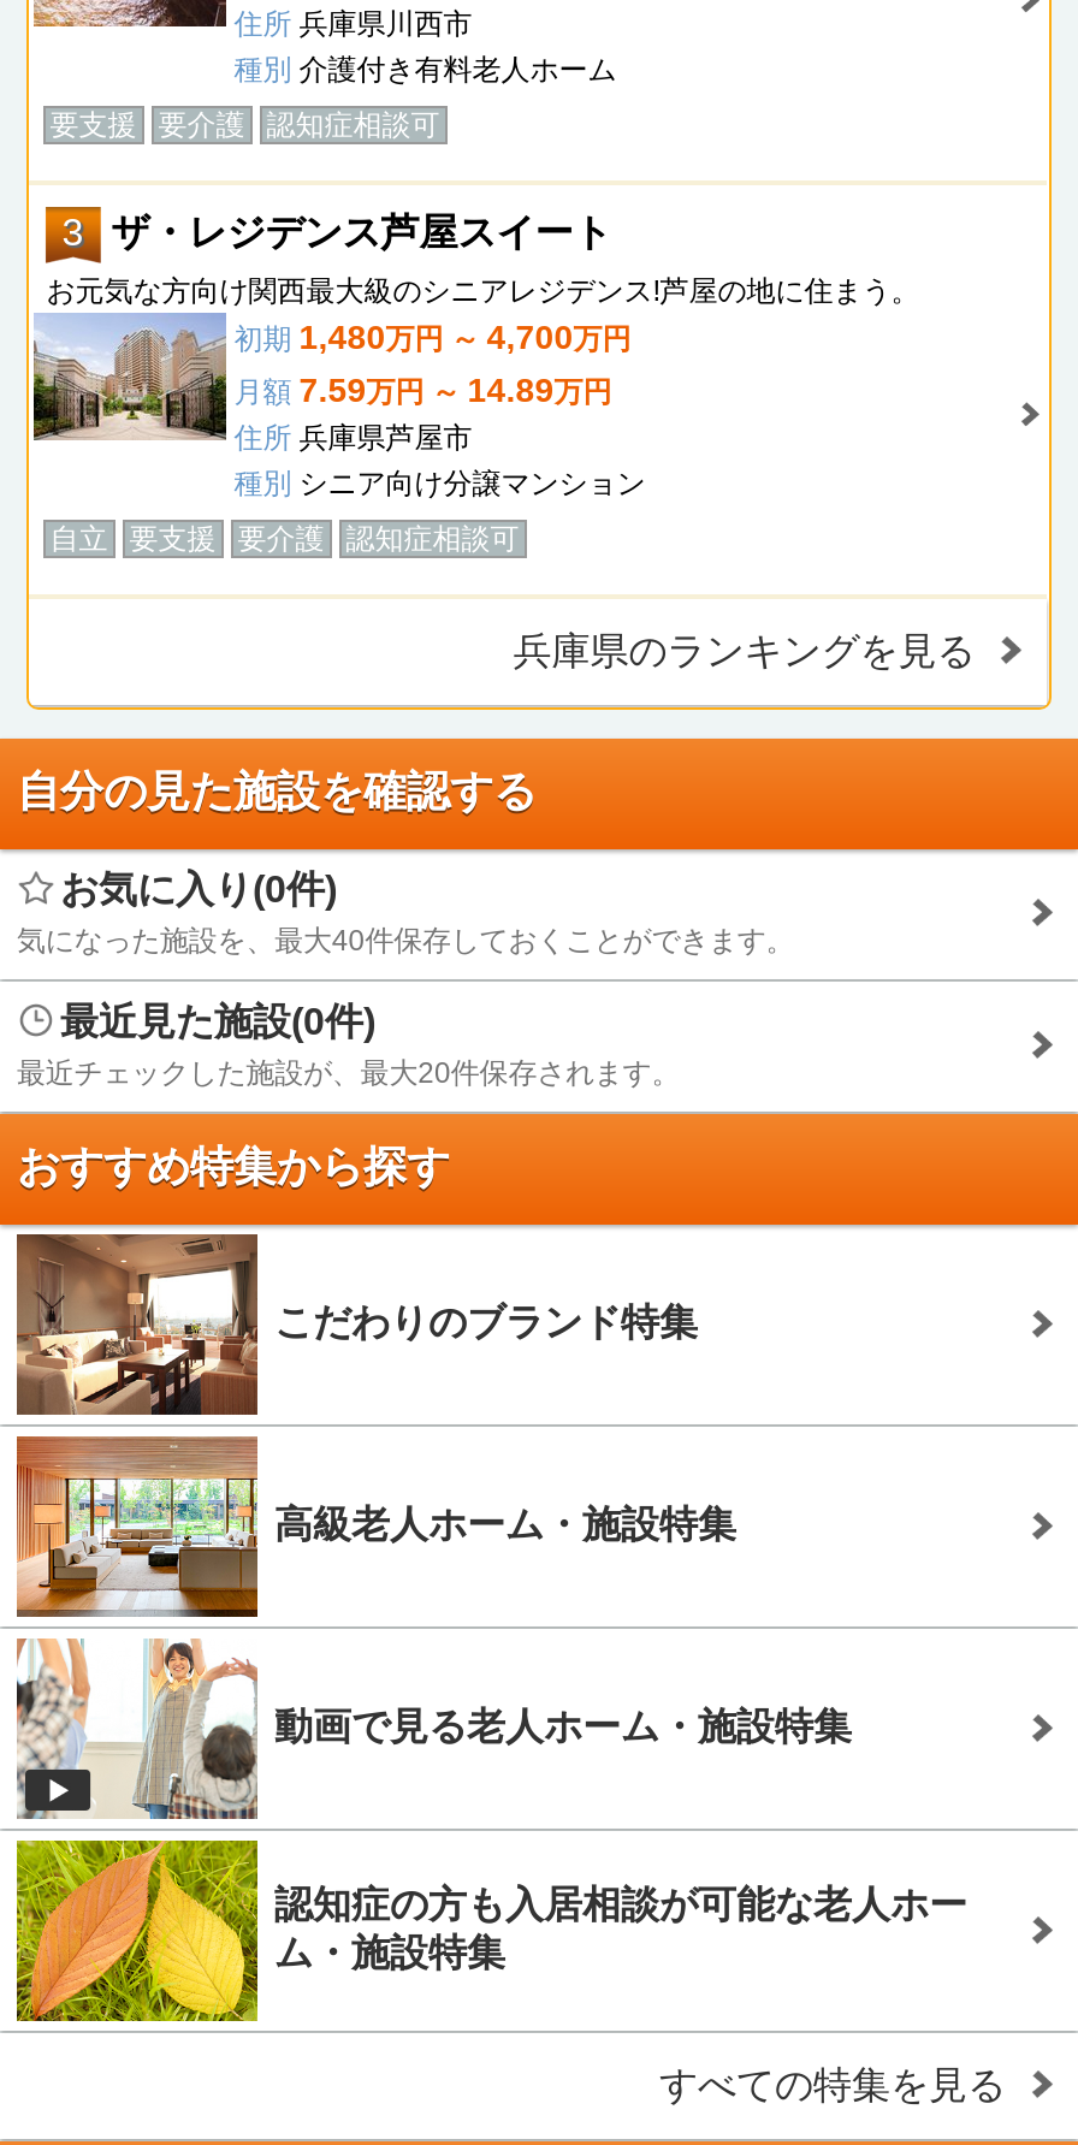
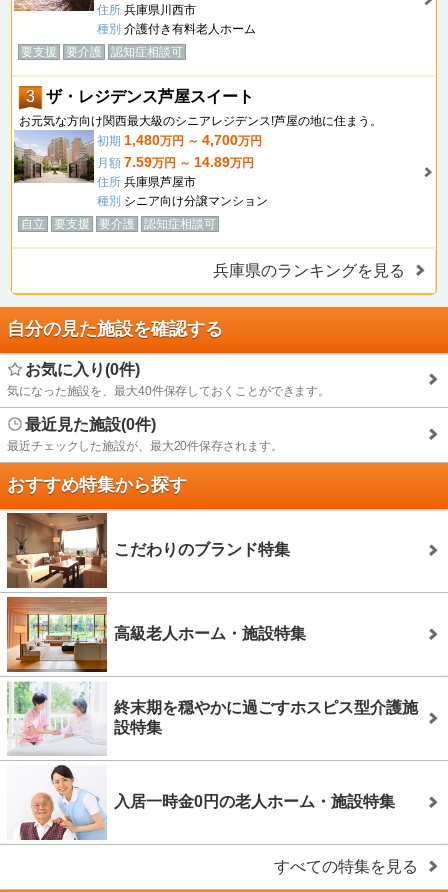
[17,1636,852,1819] [image] | 動画で見る老人ホーム・施設特集 -> [7,681,418,755] [image] | 終末期を穏やかに過ごすホスピス型介護施 | 設特集
[14,1838,967,2023] [image] | 認知症の方も入居相談が可能な老人ホー | ム・施設特集 -> [7,764,395,841] [image] | 入居一時金0円の老人ホーム・施設特集

